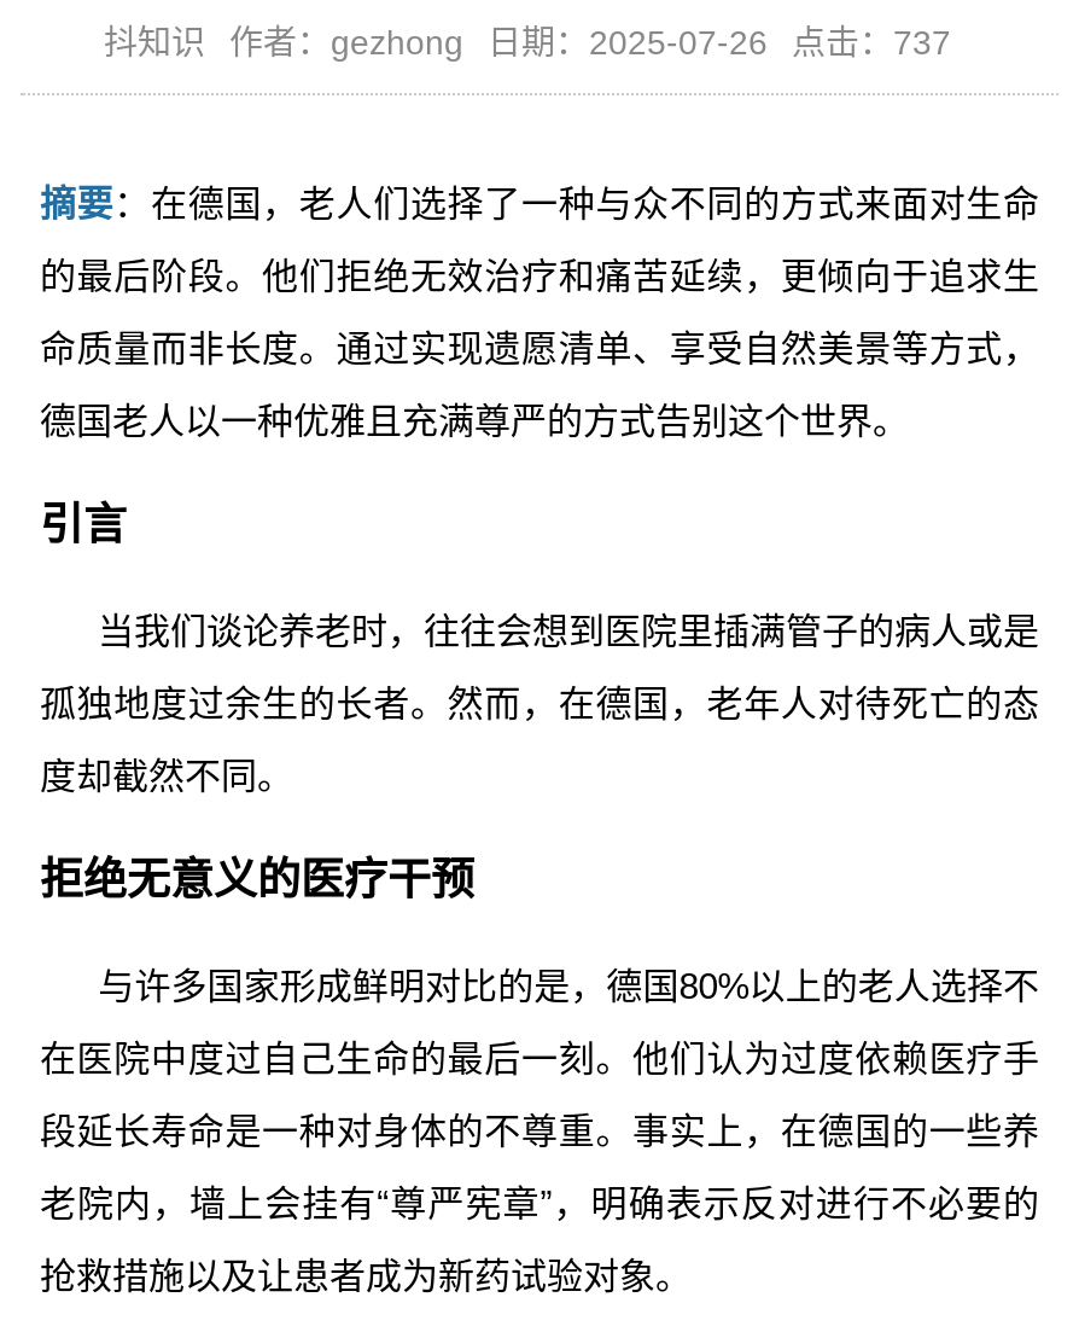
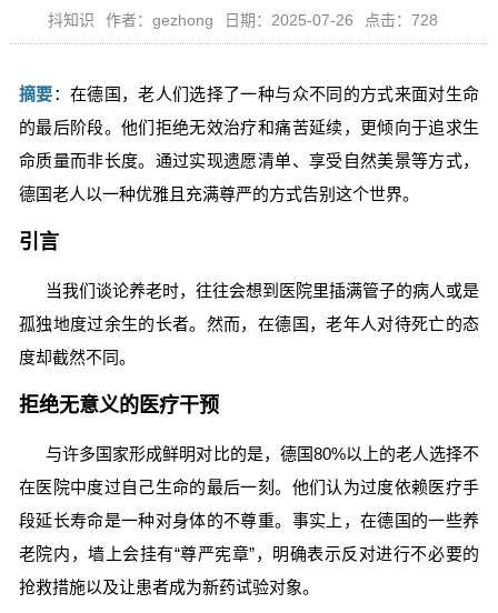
[792,23,951,62] 点击：737 -> [365,11,439,29] 点击：728

